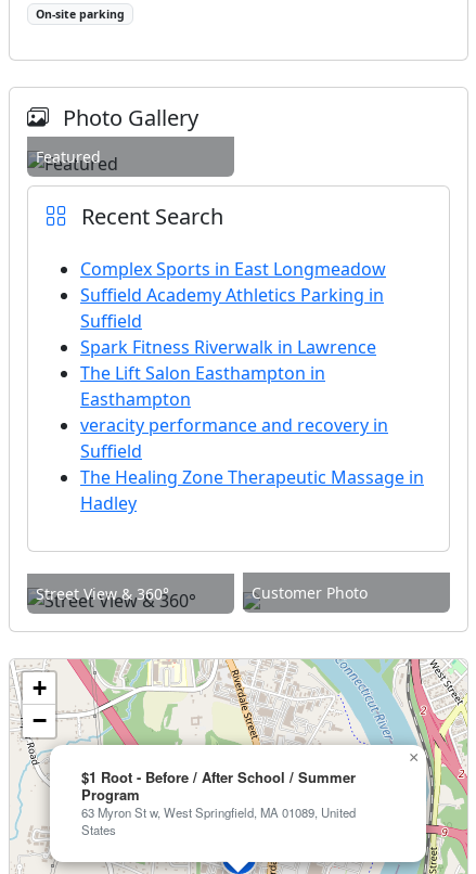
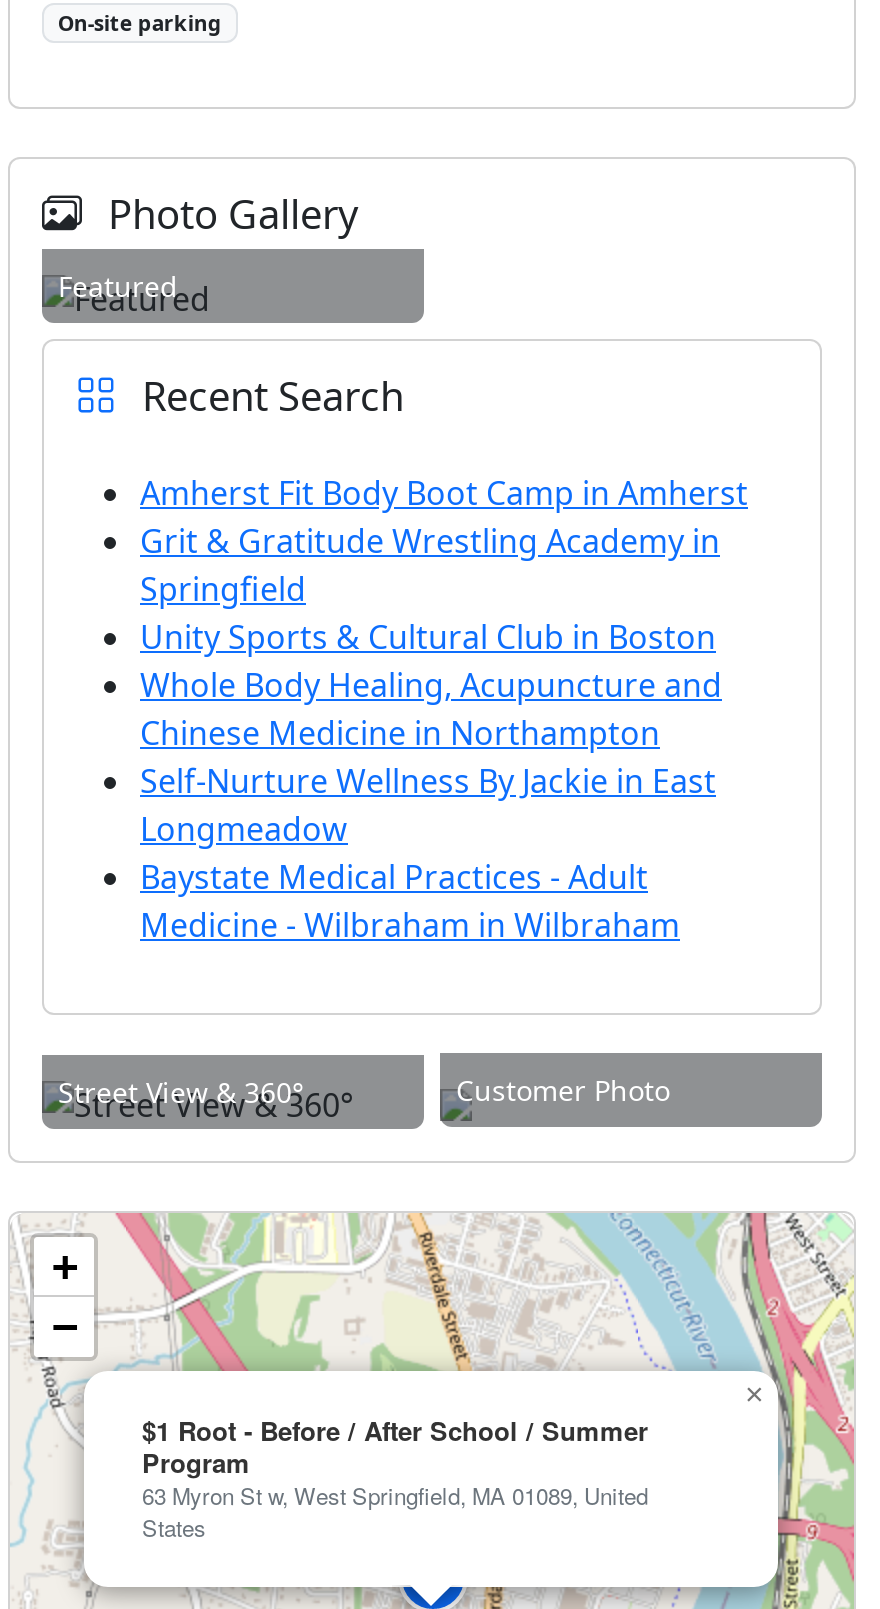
[80,256,424,515] Complex Sports in East Longmeadow | Suffield Academy Athletics Parking in | Suffield | Spark Fitness Riverwalk in Lawrence | The Lift Salon Easthampton in | Easthampton | veracity performance and recovery in | Suffield | The Healing Zone Therapeutic Massage in | Hadley -> [140,470,748,946] Amherst Fit Body Boot Camp in Amherst | Grit & Gratitude Wrestling Academy in | Springfield | Unity Sports & Cultural Club in Boston | Whole Body Healing, Acupuncture and | Chinese Medicine in Northampton | Self-Nurture Wellness By Jackie in East | Longmeadow | Baystate Medical Practices - Adult | Medicine - Wilbraham in Wilbraham

